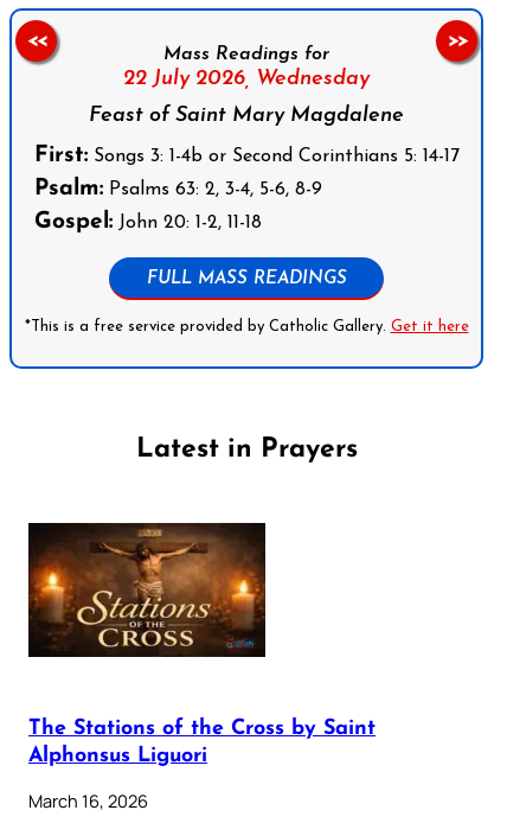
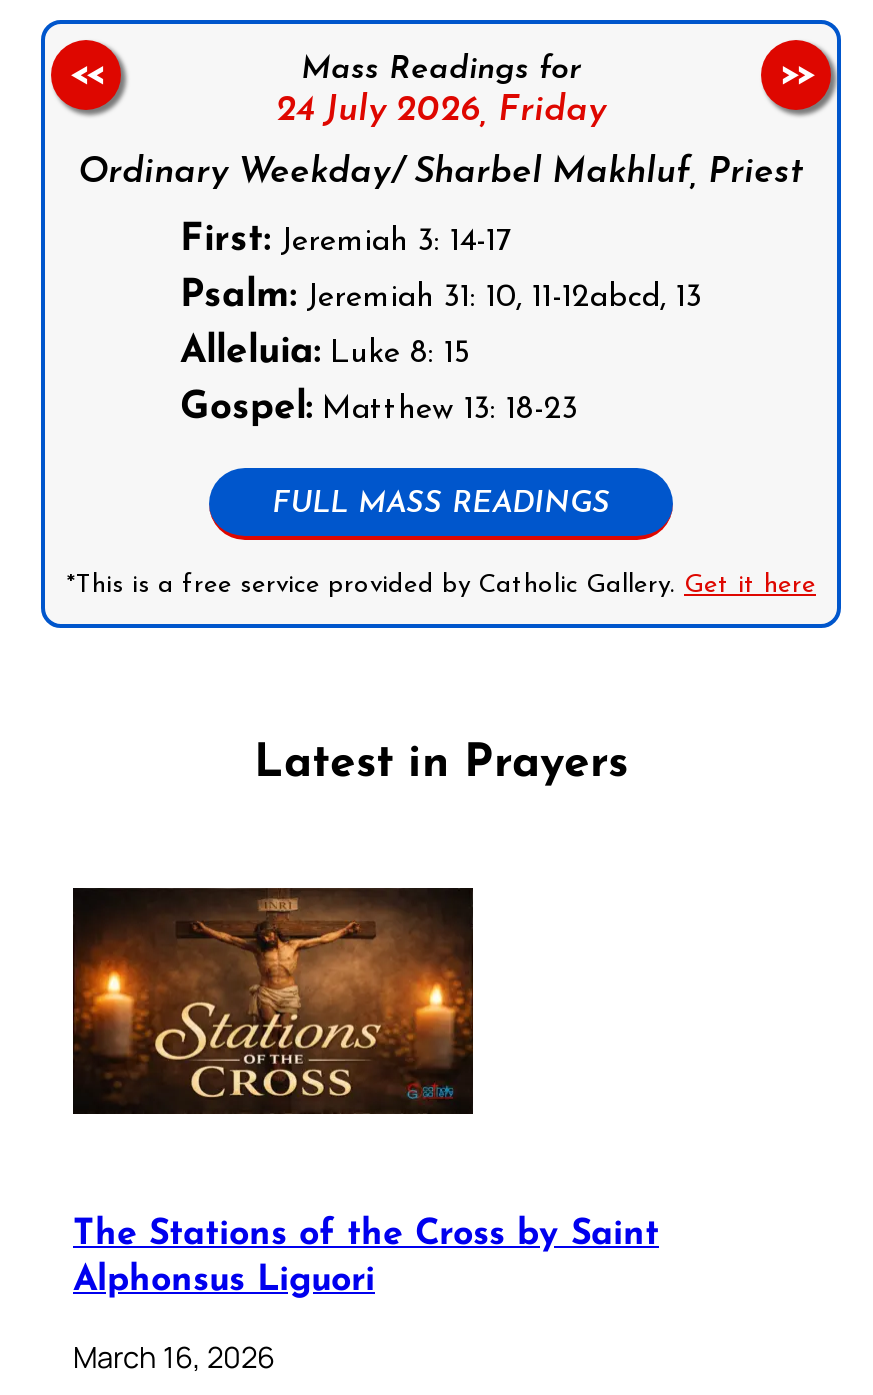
[34,68,459,234] 22 July 2026, Wednesday | Feast of Saint Mary Magdalene | First: Songs 3: 1-4b or Second Corinthians 5: 14-17 | Psalm: Psalms 63: 2, 3-4, 5-6, 8-9 | Gospel: John 20: 1-2, 11-18 -> [78,92,804,428] 24 July 2026, Friday | Ordinary Weekday/ Sharbel Makhluf, Priest | First: Jeremiah 3: 14-17 | Psalm: Jeremiah 31: 10, 11-12abcd, 13 | Alleluia: Luke 8: 15 | Gospel: Matthew 13: 18-23

